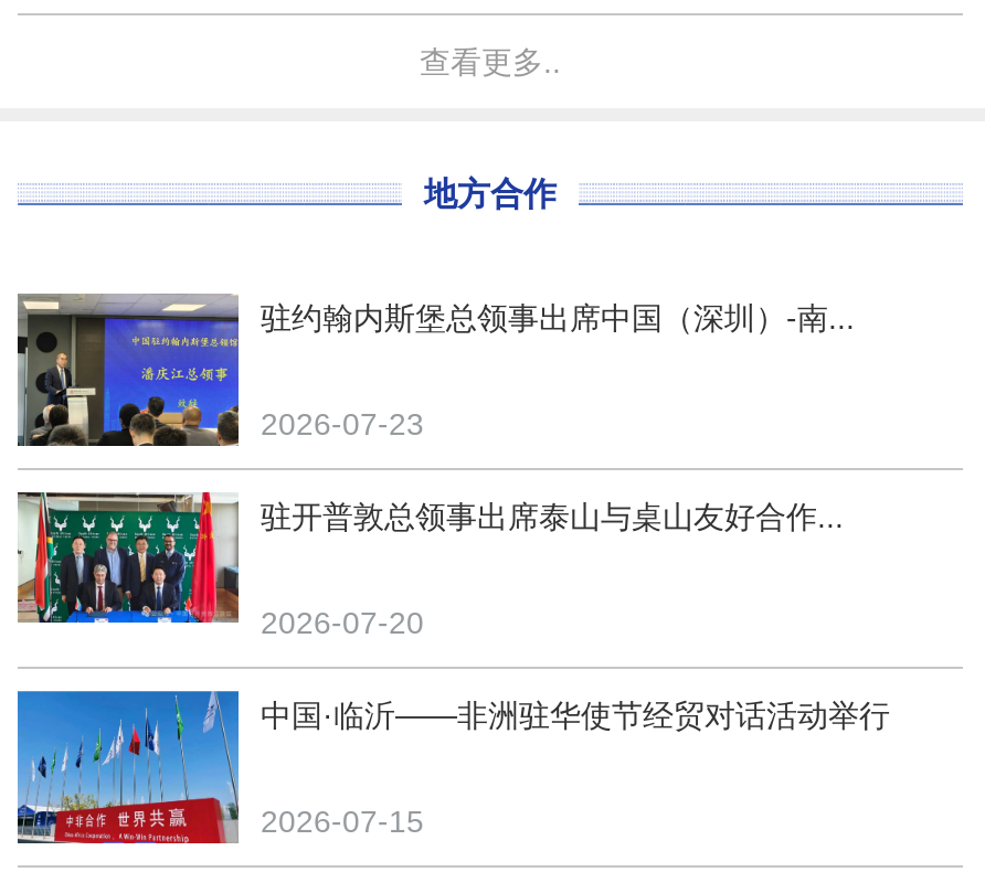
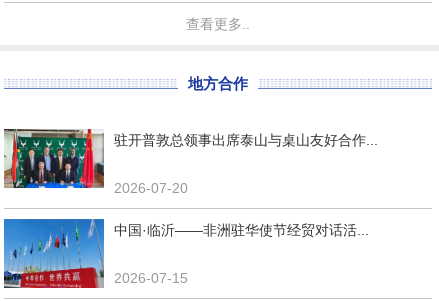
[15,294,855,448] [image] | 驻约翰内斯堡总领事出席中国（深圳）-南... | 2026-07-23 -> none
[261,698,890,733] 中国·临沂——非洲驻华使节经贸对话活动举行 -> [114,222,369,238] 中国·临沂——非洲驻华使节经贸对话活...

